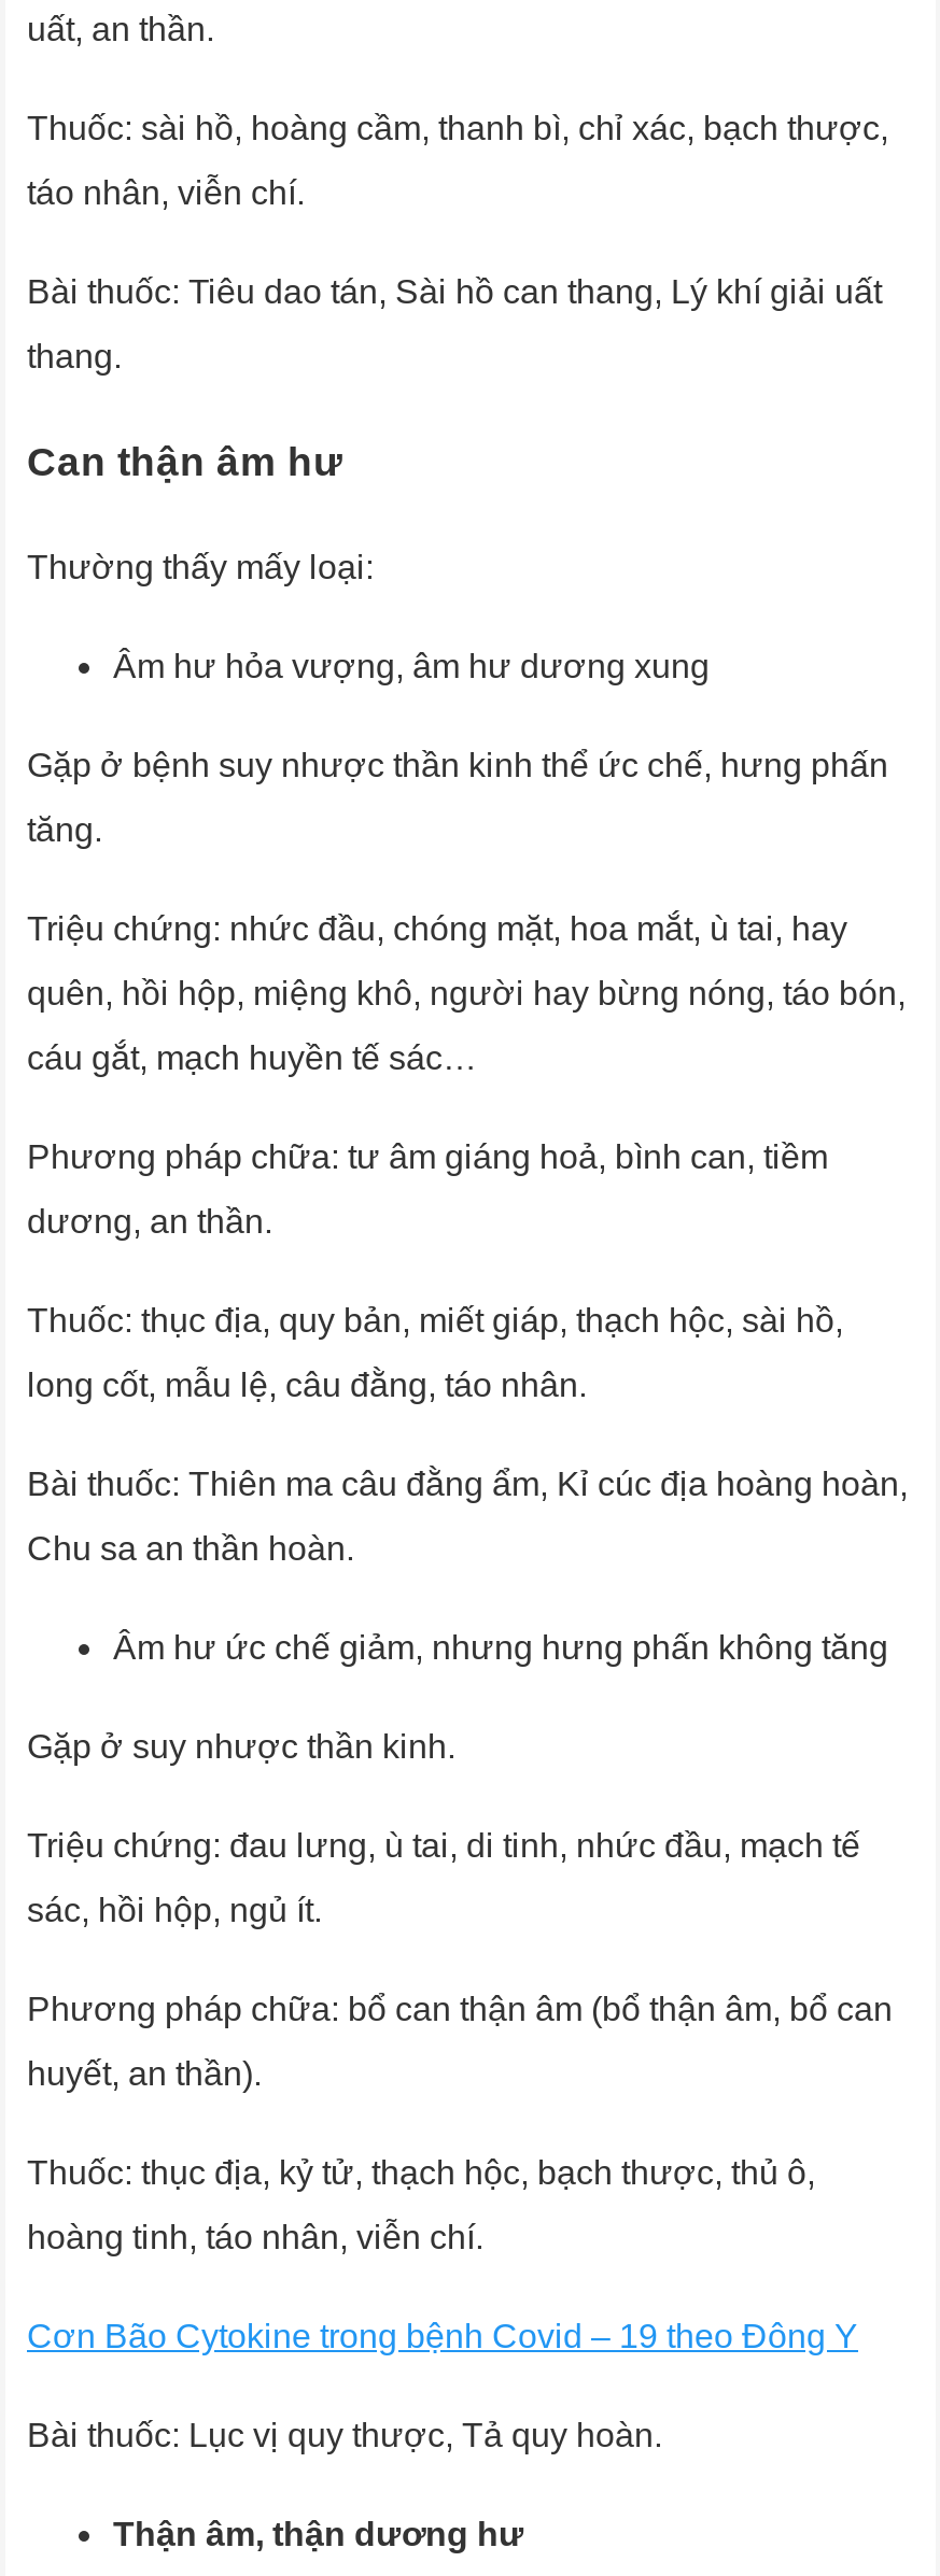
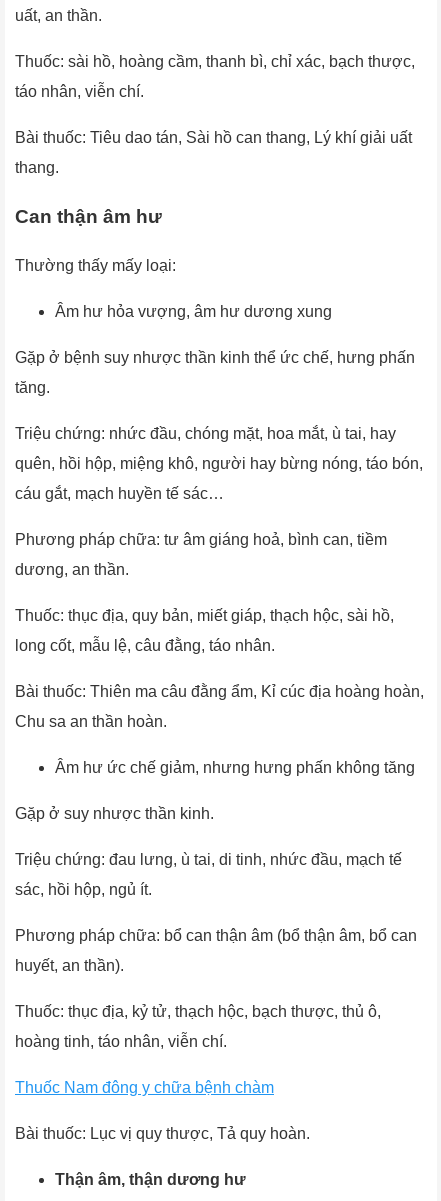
[27,2317,858,2353] Cơn Bão Cytokine trong bệnh Covid – 19 theo Đông Y -> [15,1079,274,1096] Thuốc Nam đông y chữa bệnh chàm

